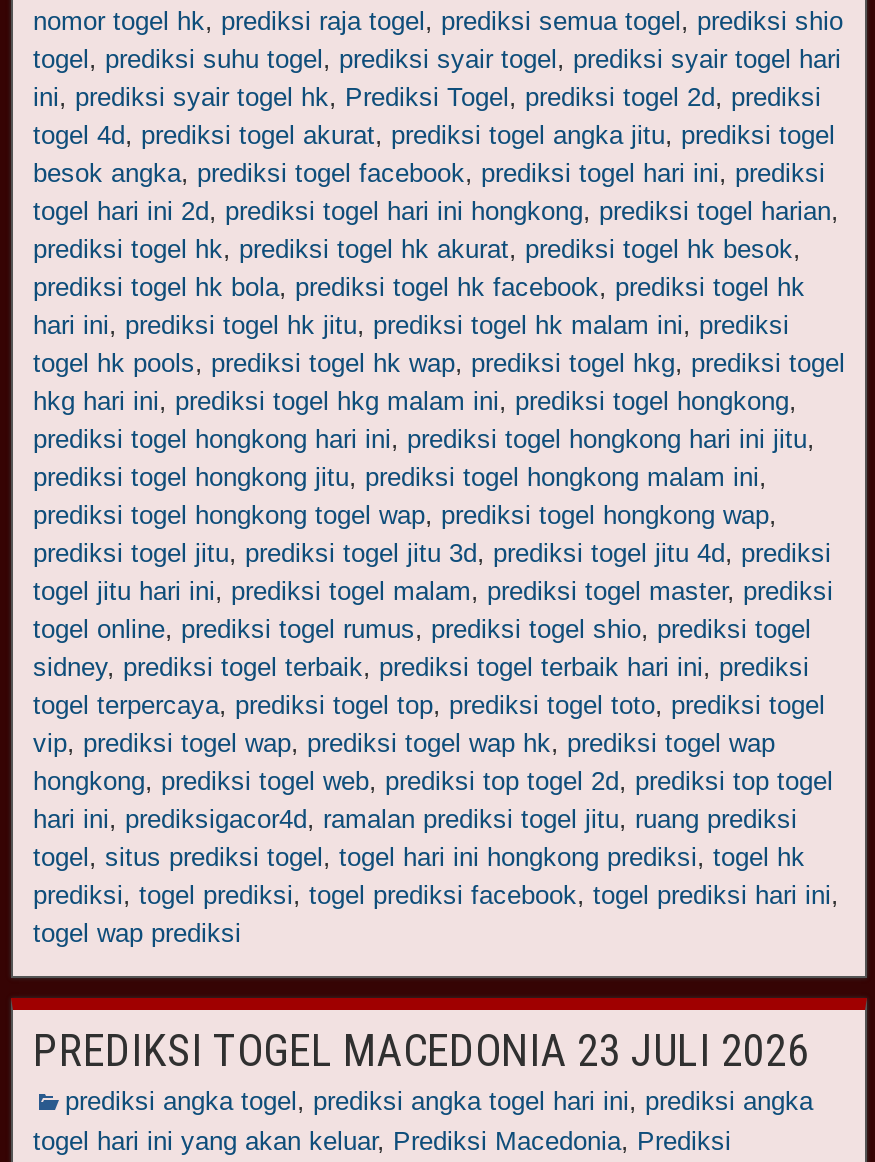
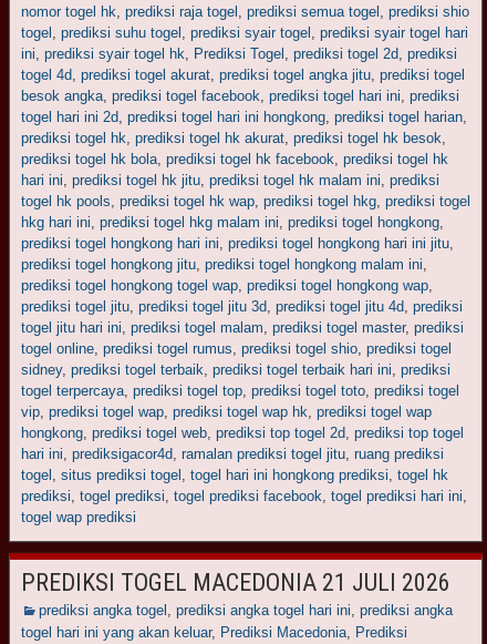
[33,1026,809,1076] PREDIKSI TOGEL MACEDONIA 23 JULI 2026 -> [21,568,450,596] PREDIKSI TOGEL MACEDONIA 21 JULI 2026

